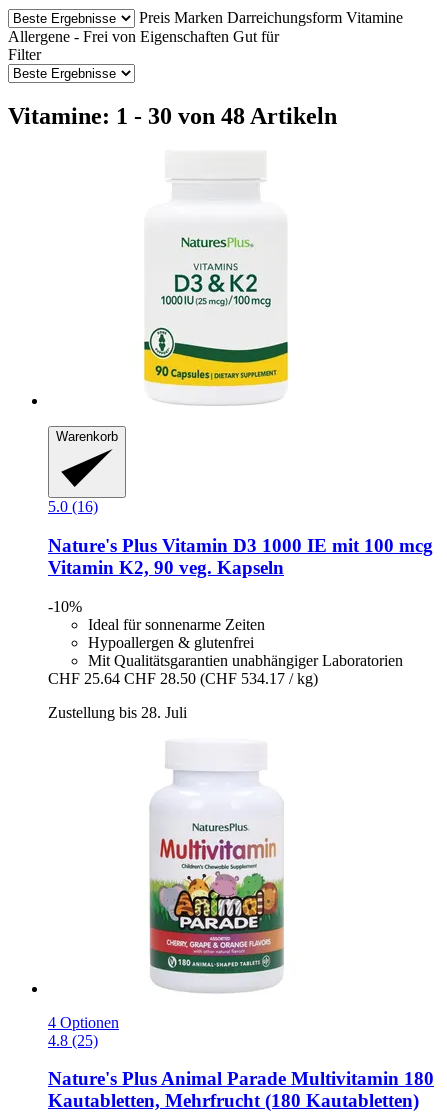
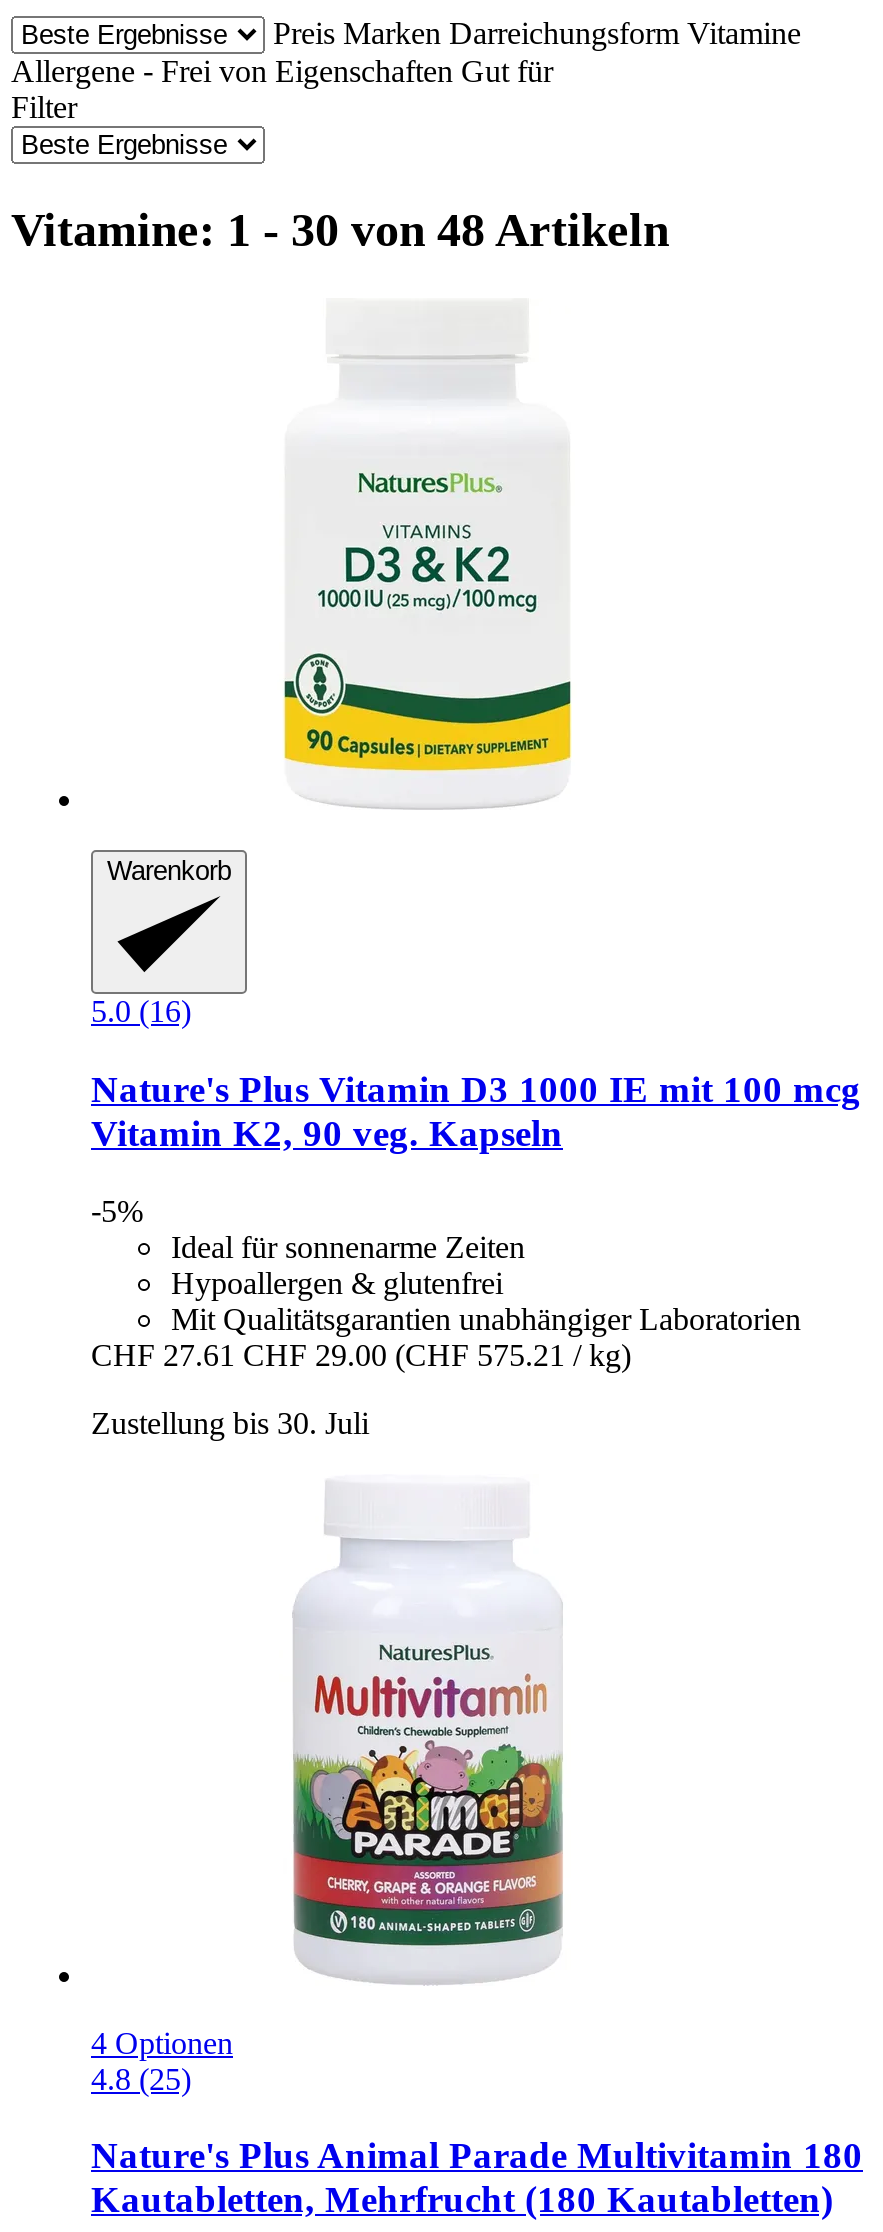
[48,597,82,614] -10% -> [91,1193,143,1227] -5%
[48,669,318,686] CHF 25.64 CHF 28.50 (CHF 534.17 / kg) -> [91,1337,631,1371] CHF 27.61 CHF 29.00 (CHF 575.21 / kg)
[48,703,187,720] Zustellung bis 28. Juli -> [91,1405,369,1439] Zustellung bis 30. Juli

